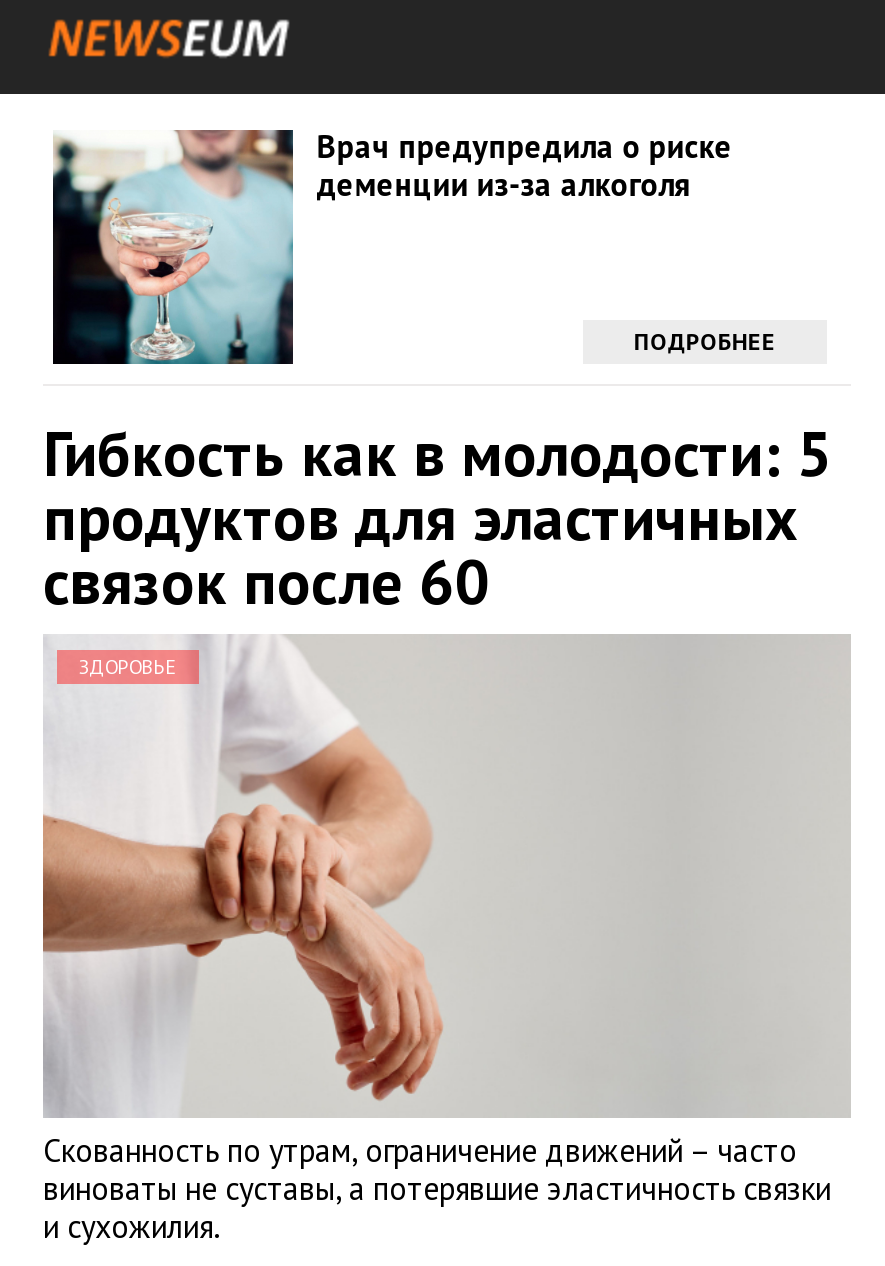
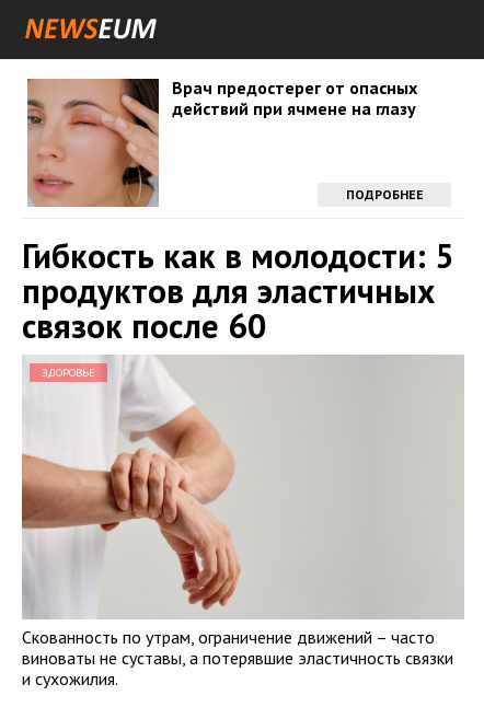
[51,126,733,366] [image] | Врач предупредила о риске | деменции из-за алкоголя -> [26,77,417,208] [image] | Врач предостерег от опасных | действий при ячмене на глазу

